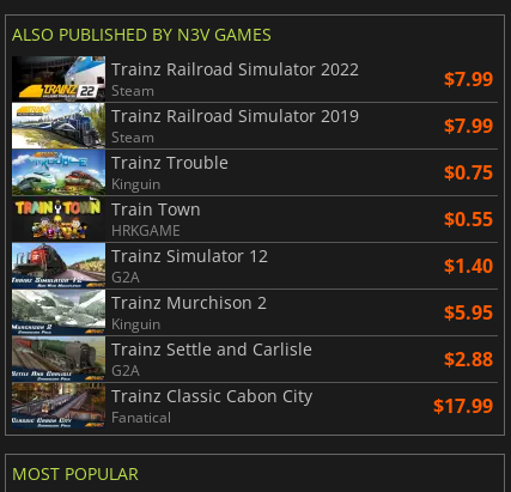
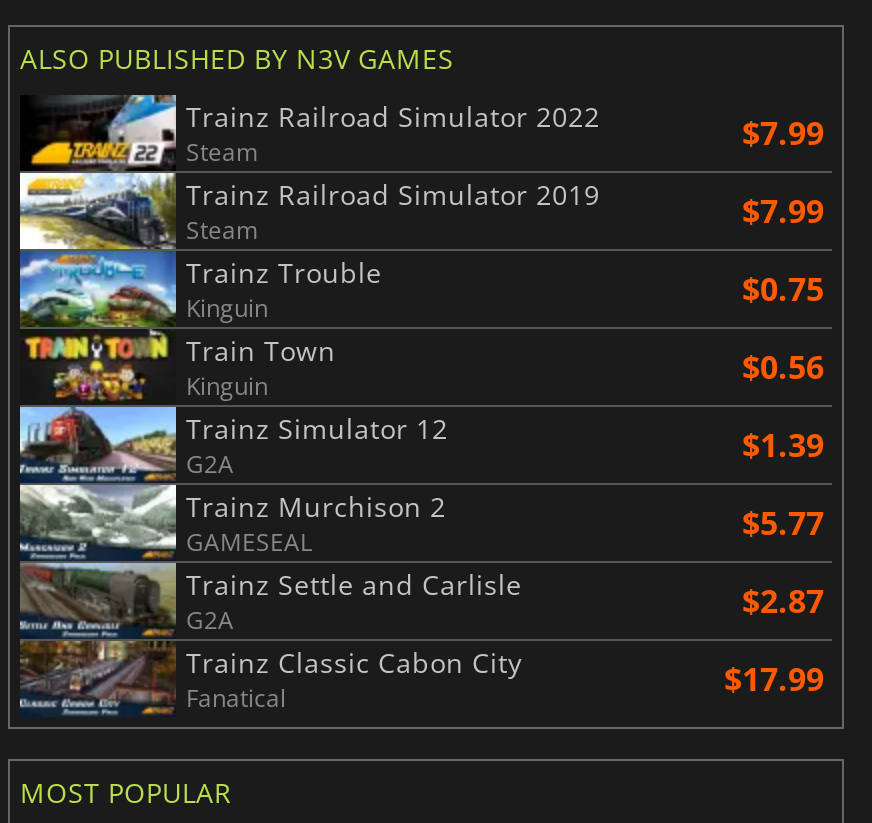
[111,206,493,241] HRKGAME | $0.55 -> [186,345,824,403] Kinguin | $0.56
[444,253,493,279] $1.40 -> [742,423,824,467] $1.39
[111,299,493,334] Kinguin | $5.95 -> [186,501,824,559] GAMESEAL | $5.77
[444,346,493,372] $2.88 -> [742,579,824,623] $2.87

